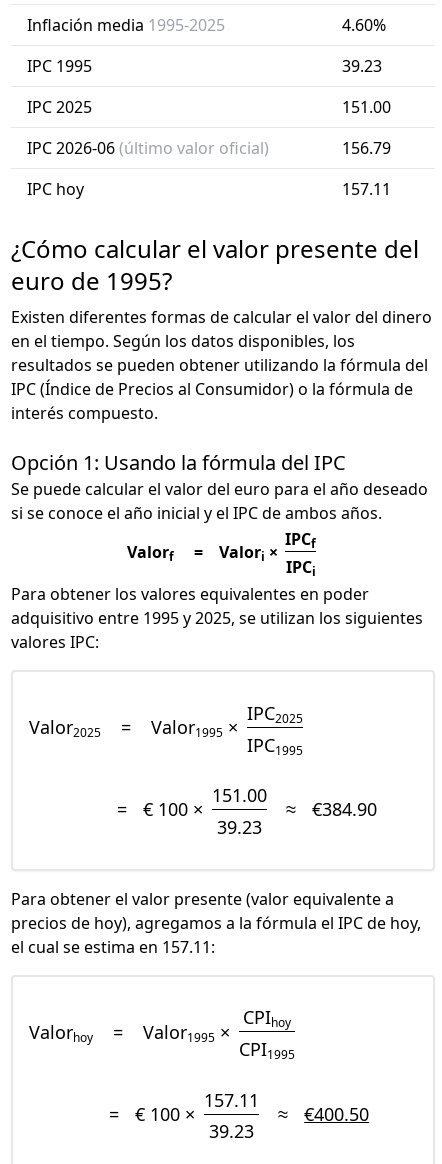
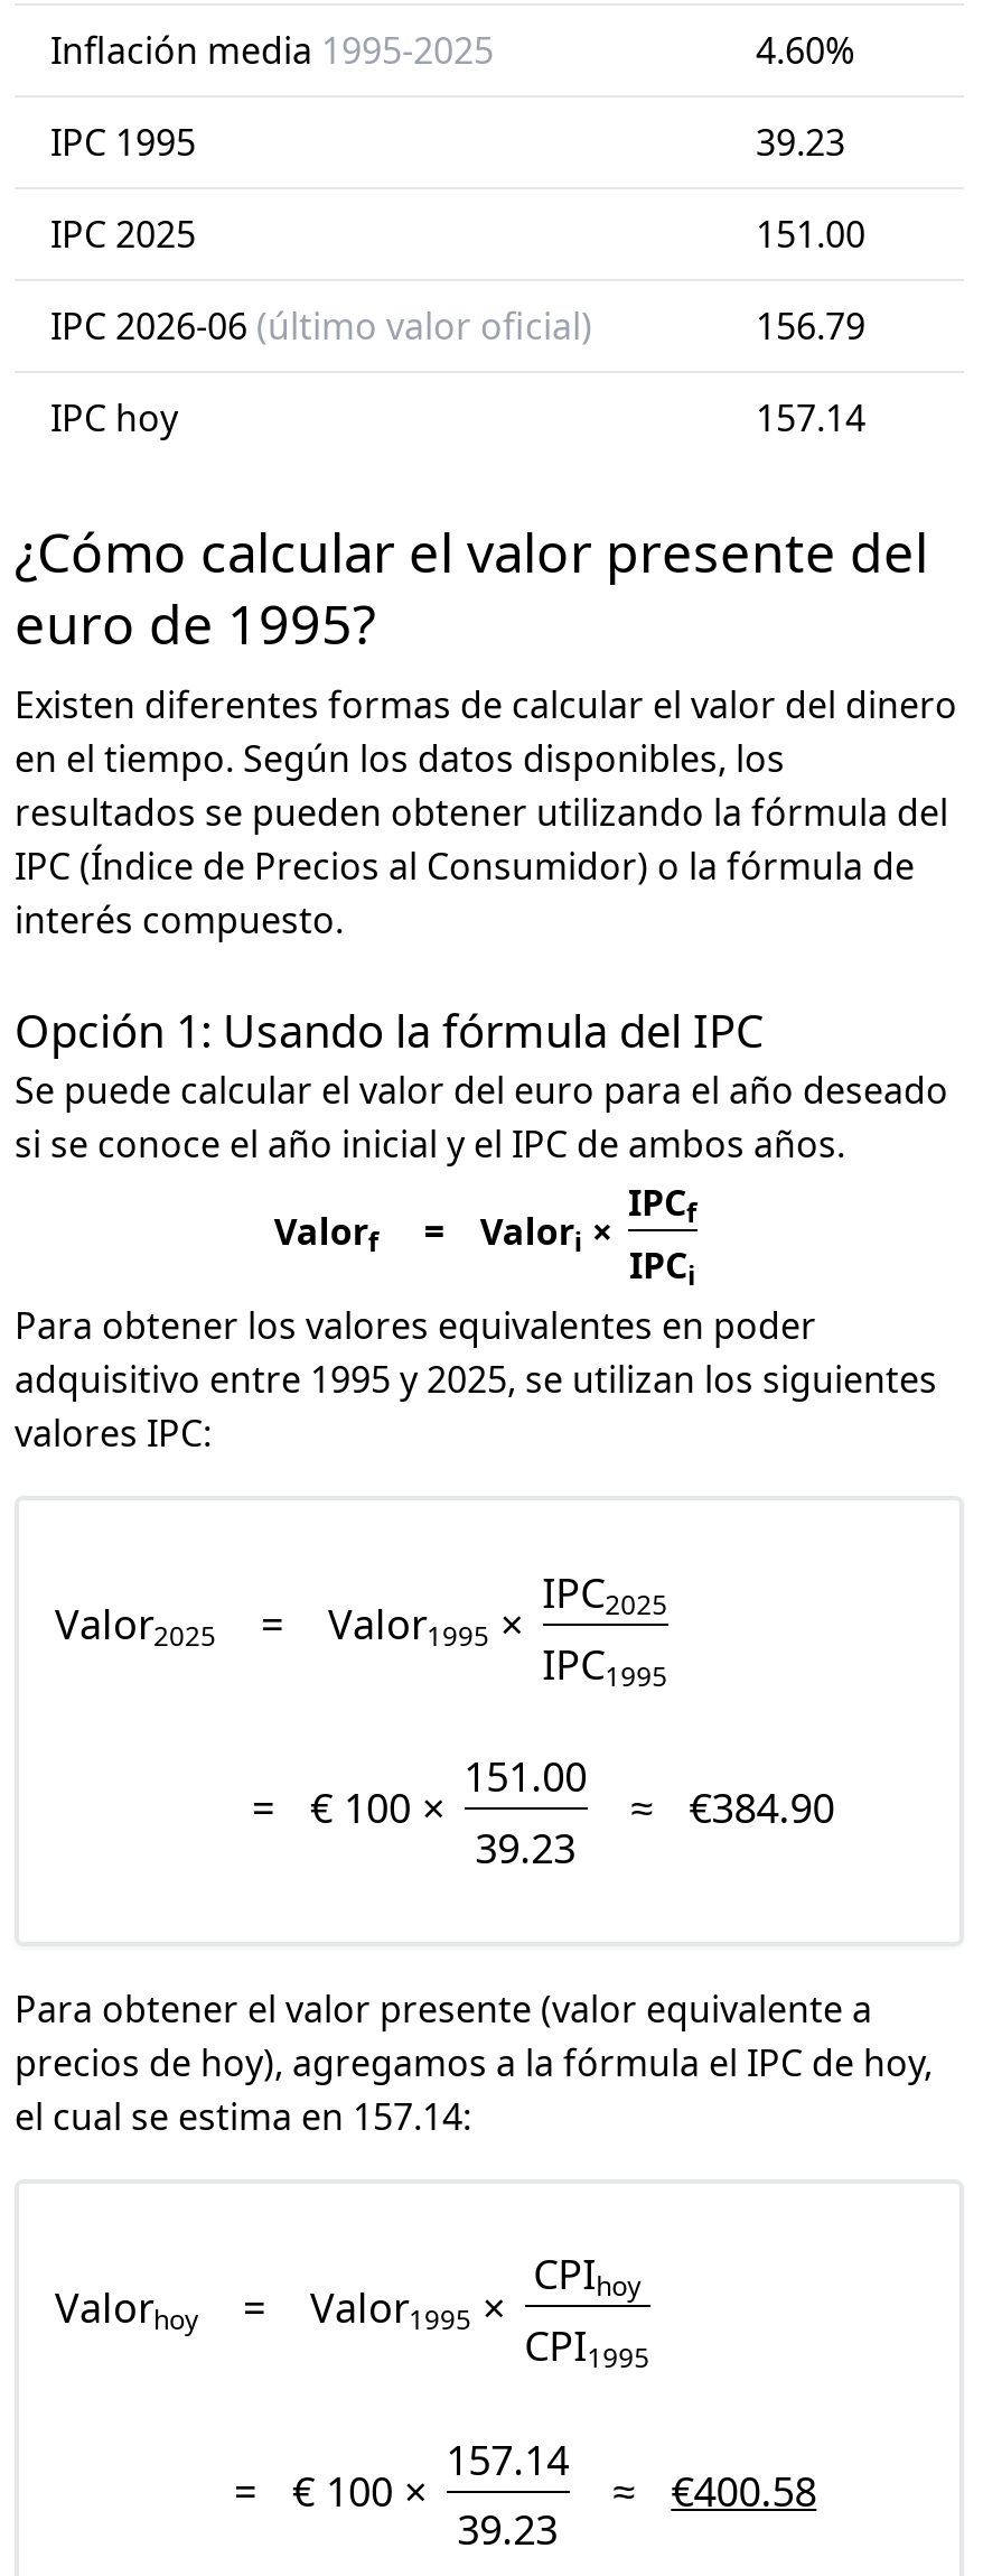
[342,178,391,200] 157.11 -> [756,393,865,443] 157.14
[11,936,215,958] el cual se estima en 157.11: -> [15,2091,471,2141] el cual se estima en 157.14:
[204,1088,259,1112] 157.11 -> [446,2432,569,2485] 157.14
[304,1102,369,1126] €400.50 -> [671,2464,817,2518] €400.58

